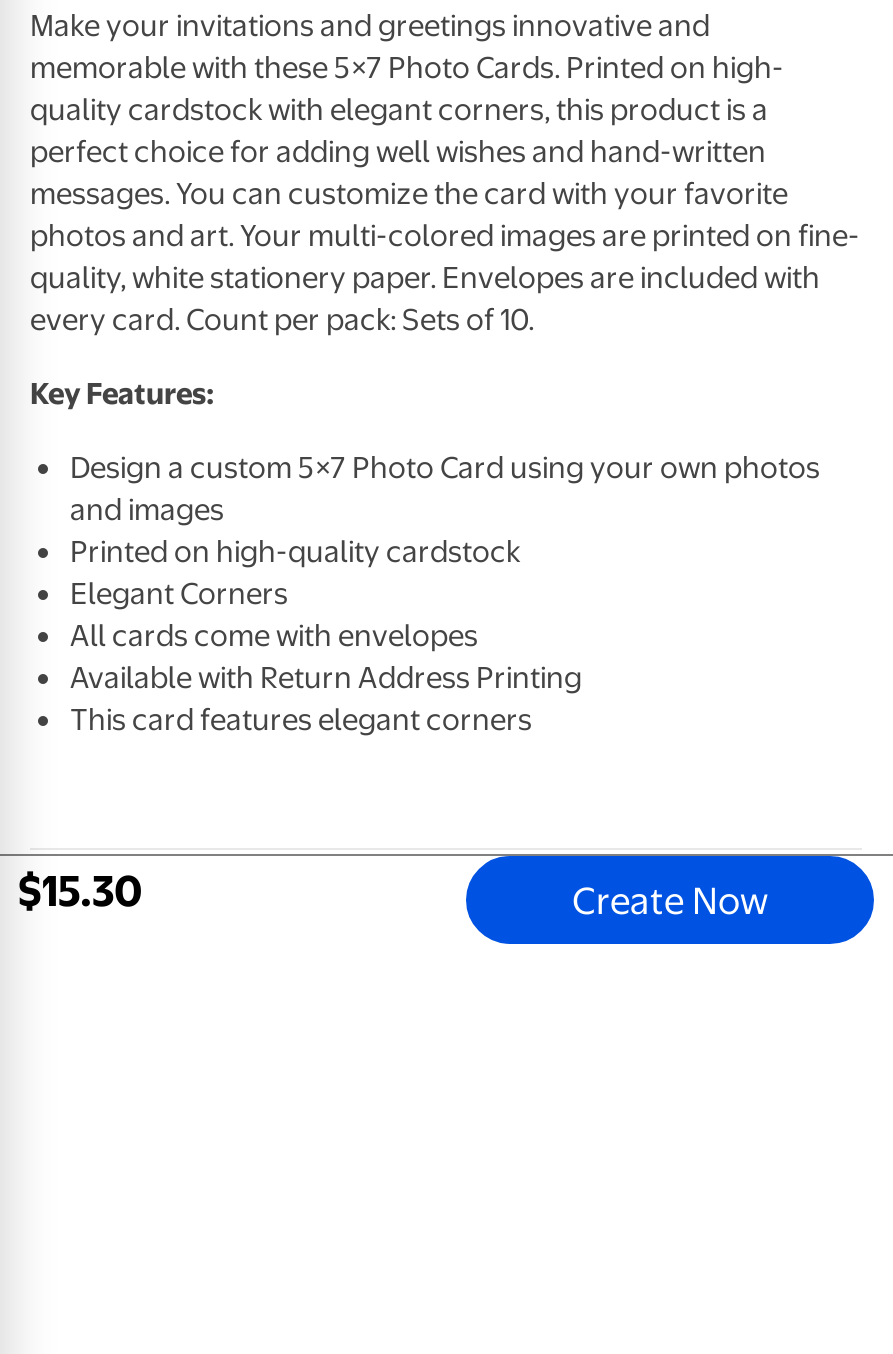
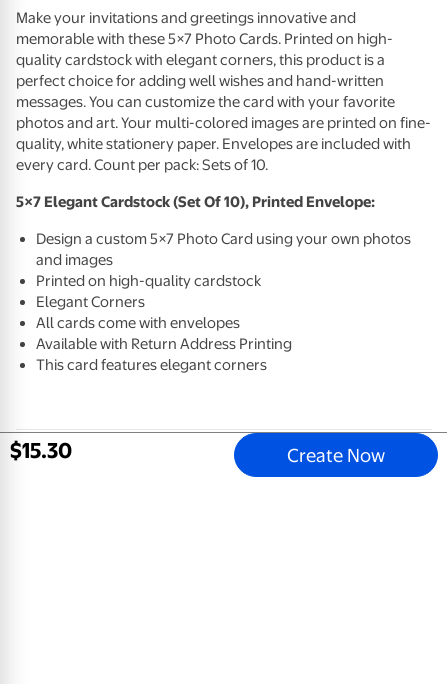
[30,377,214,413] Key Features: -> [16,193,375,211] 5×7 Elegant Cardstock (Set Of 10), Printed Envelope:

